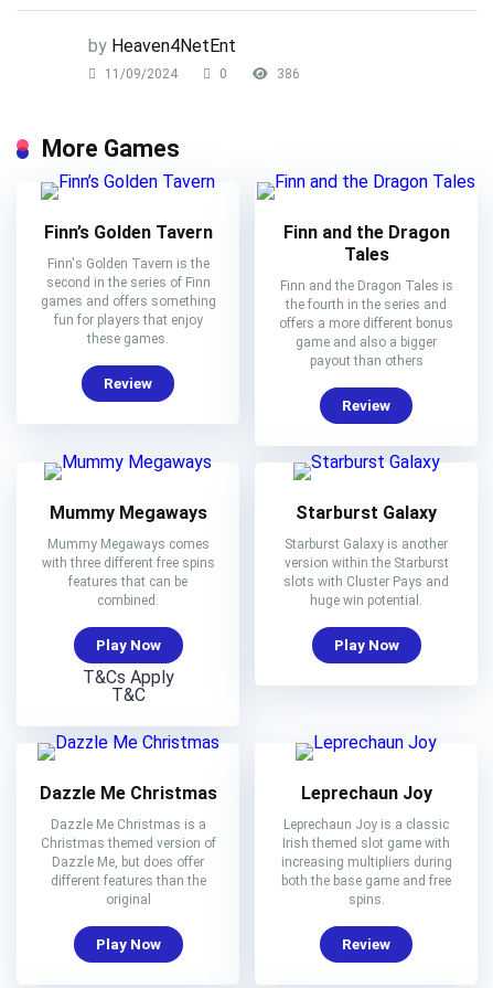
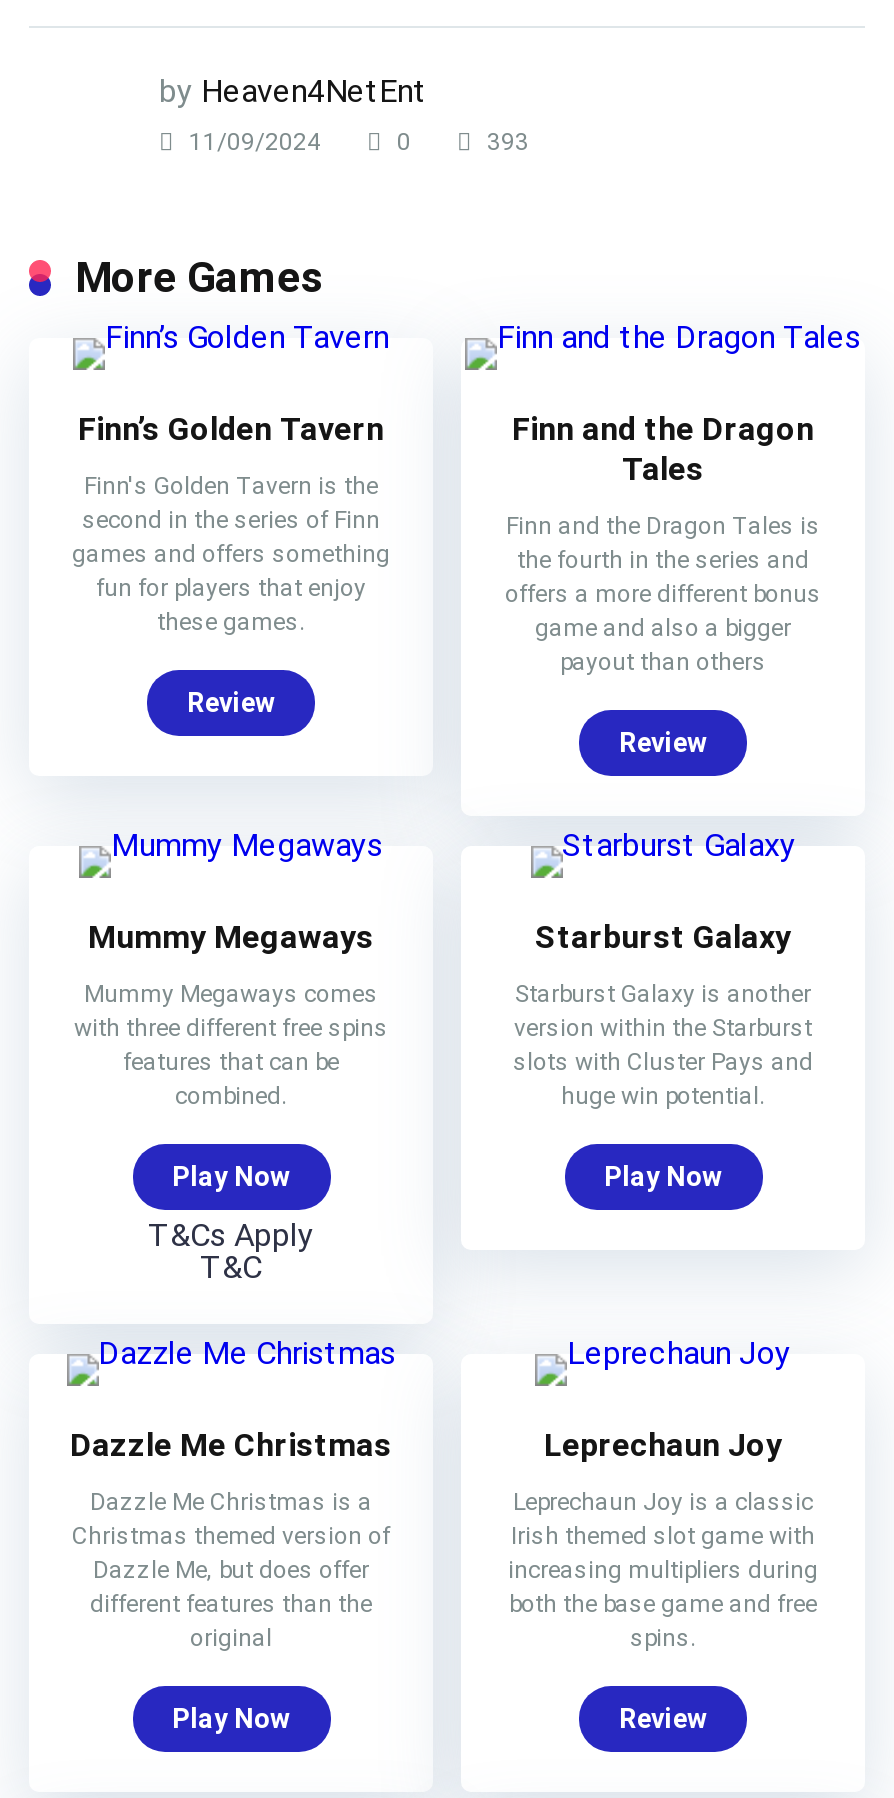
[274,66,300,82] 386 -> [481,128,529,156] 393

